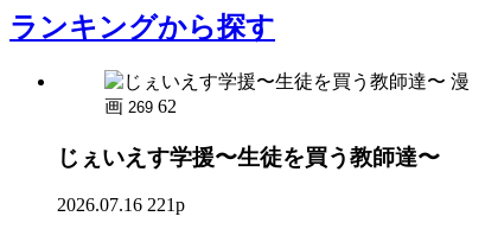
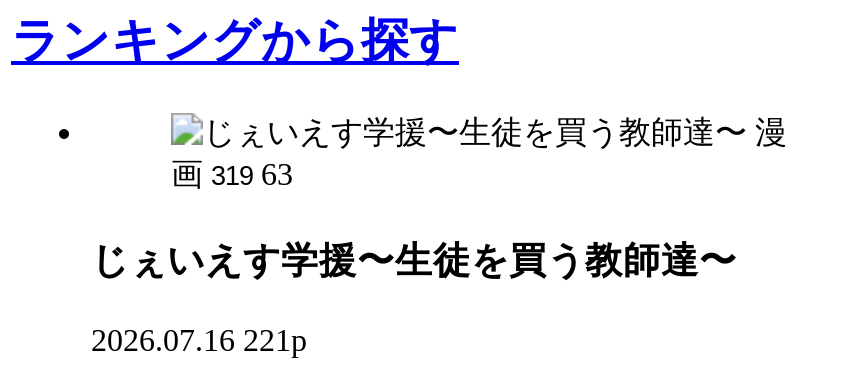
[104,96,177,116] 画 269 62 -> [171,157,293,191] 画 319 63

